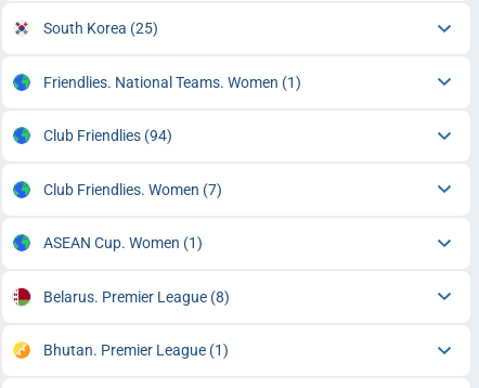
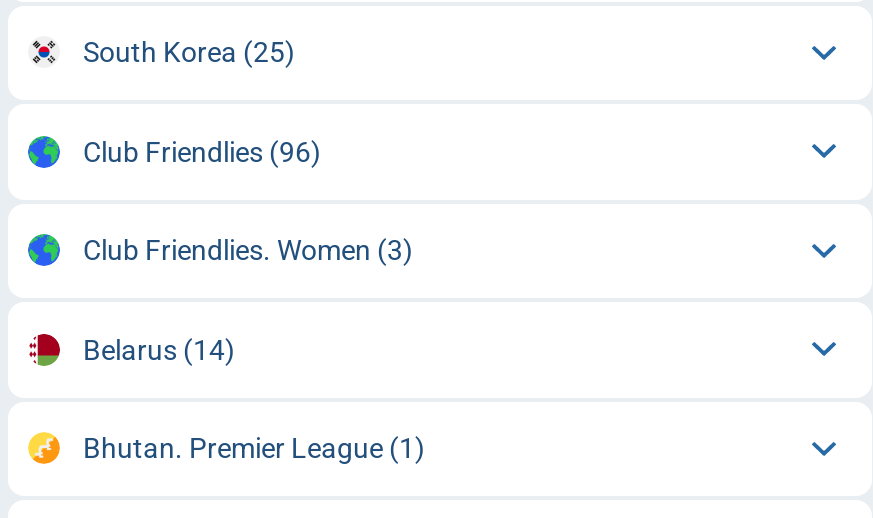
[43,73,301,305] Friendlies. National Teams. Women (1) | Club Friendlies (94) | Club Friendlies. Women (7) | ASEAN Cup. Women (1) | Belarus. Premier League (8) -> [83,136,413,366] Club Friendlies (96) | Club Friendlies. Women (3) | Belarus (14)

